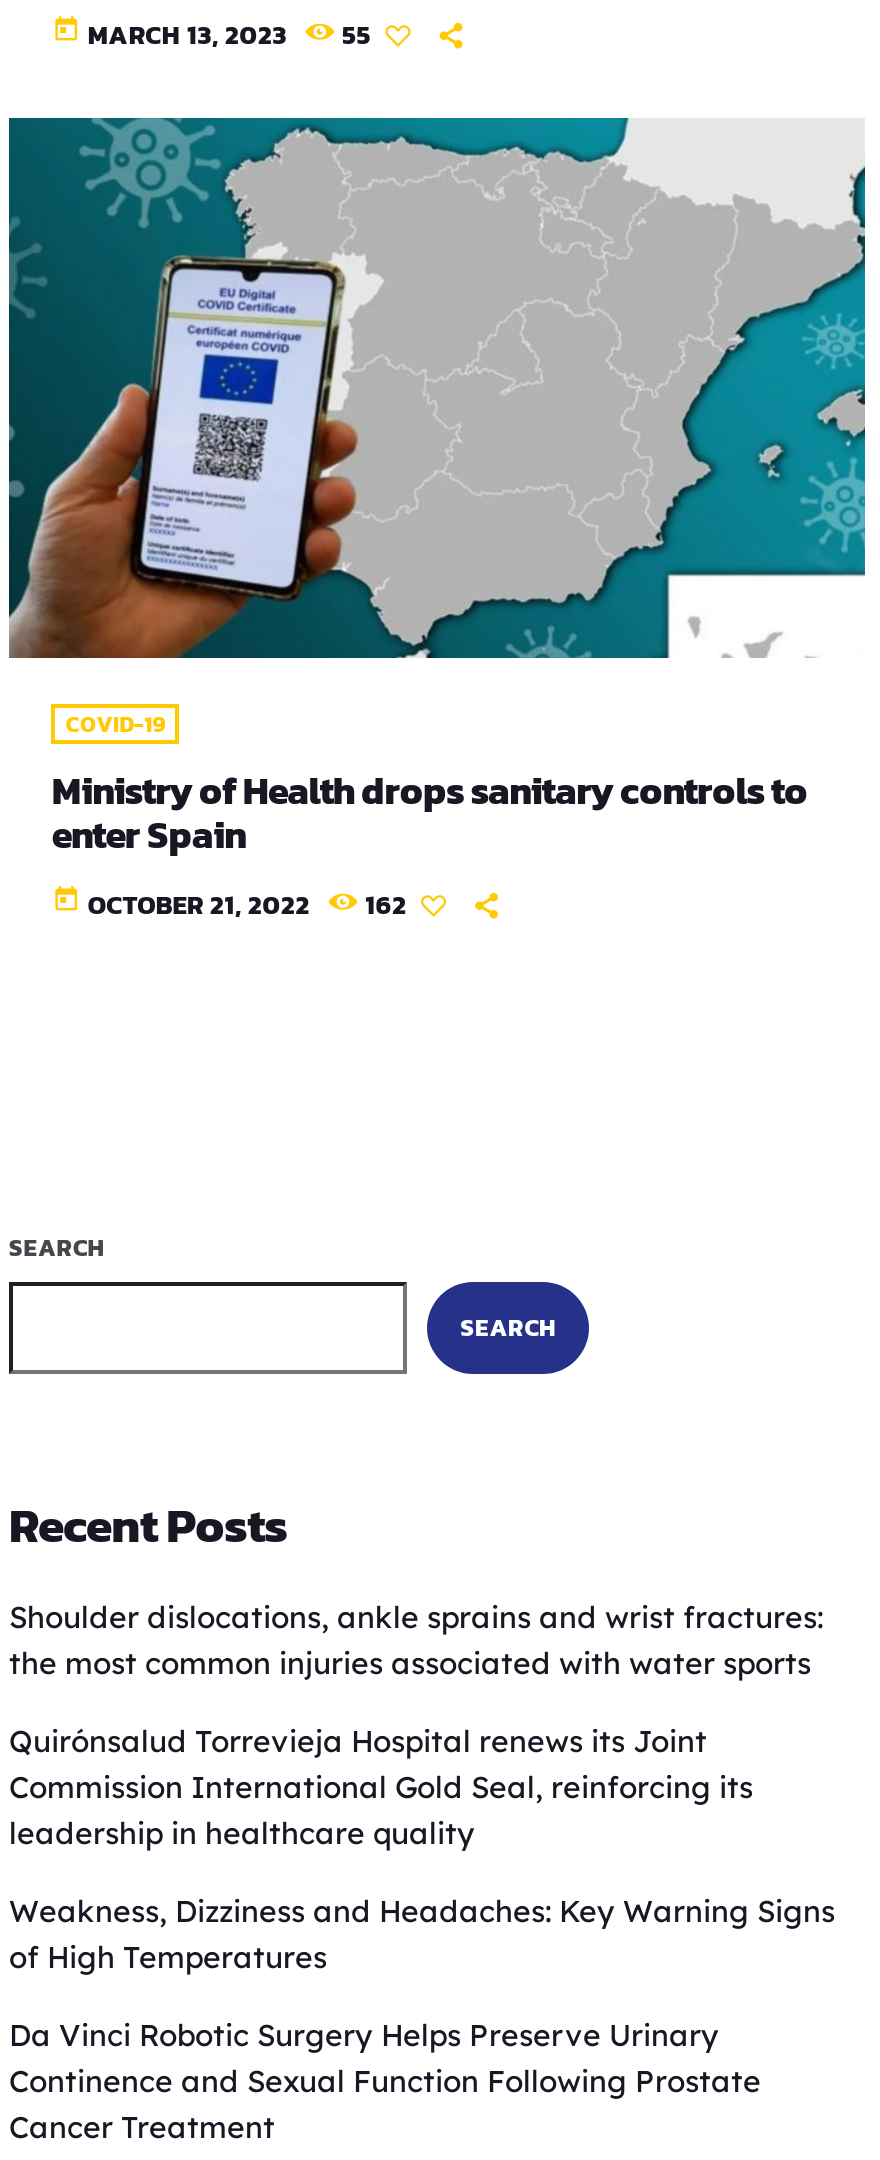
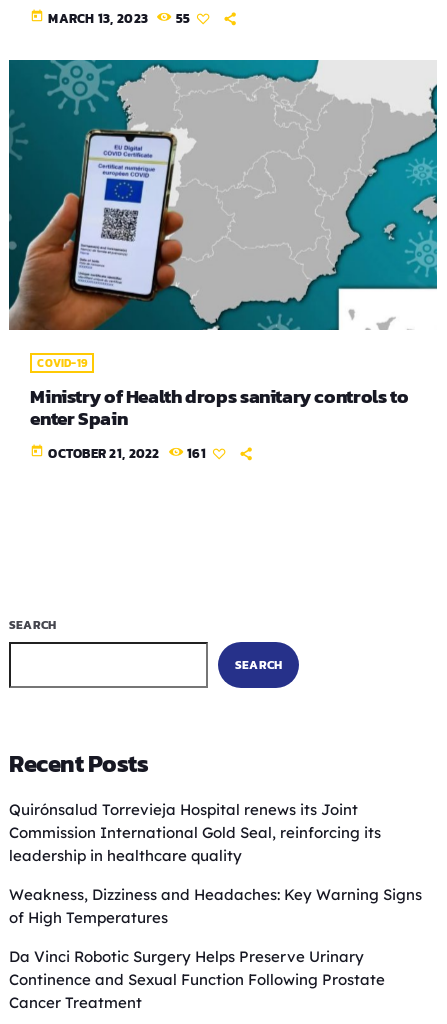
[365,887,407,925] 162 -> [187,444,206,463] 161
[9,1597,823,1681] Shoulder dislocations, ankle sprains and wrist fractures: | the most common injuries associated with water sports -> none

